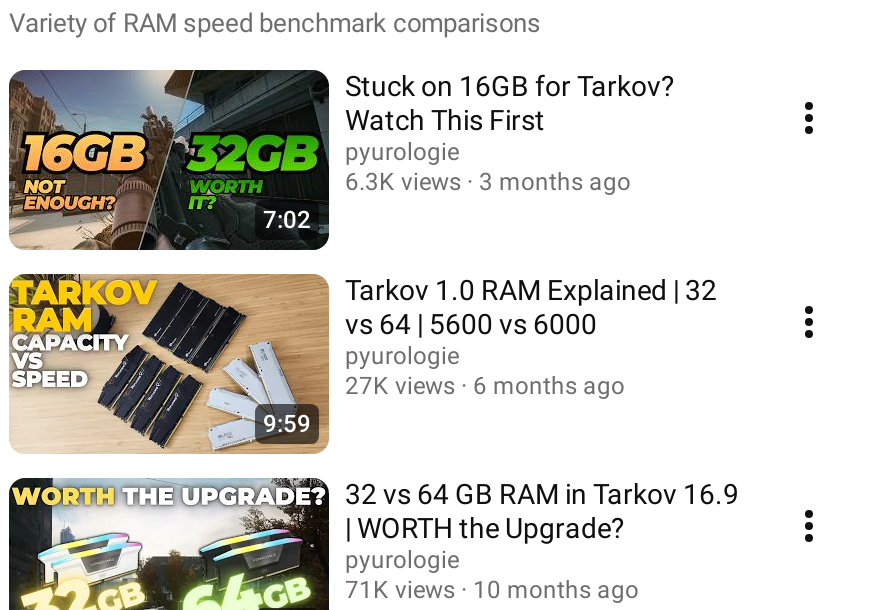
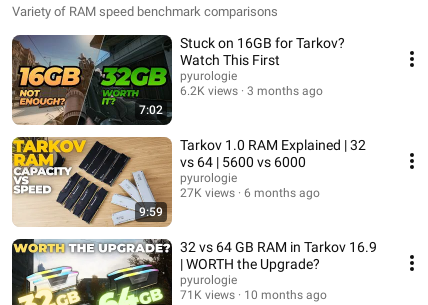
[345,167,631,195] 6.3K views 3 months ago -> [180,83,323,97] 6.2K views 3 months ago

